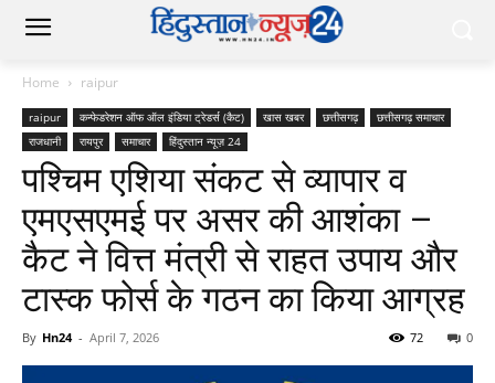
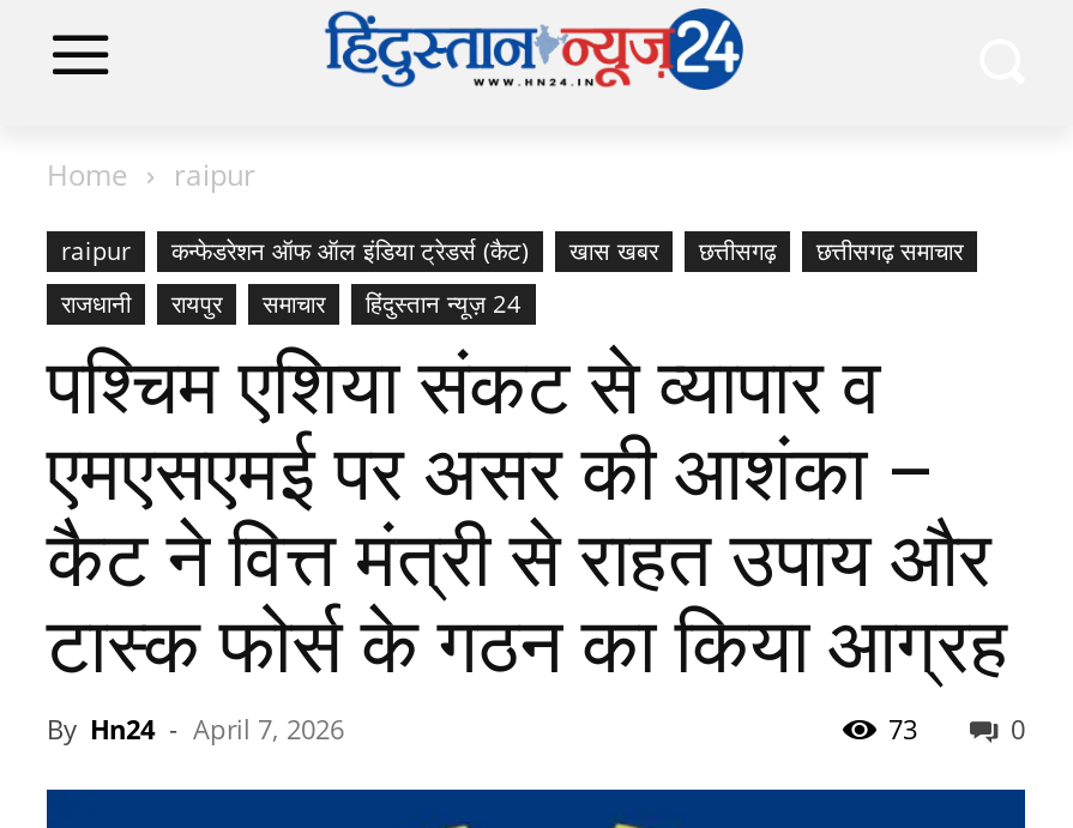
[410,329,423,345] 72 -> [888,711,917,747] 73

